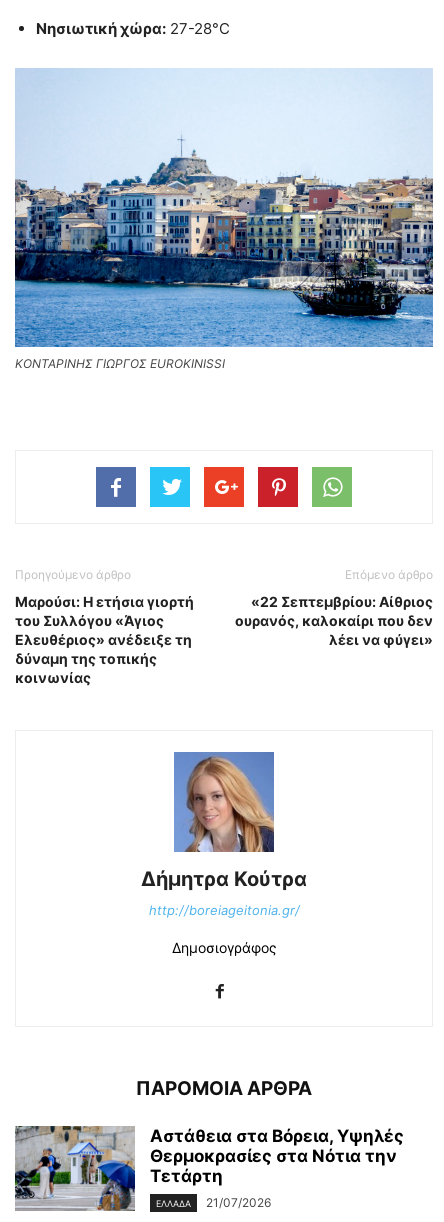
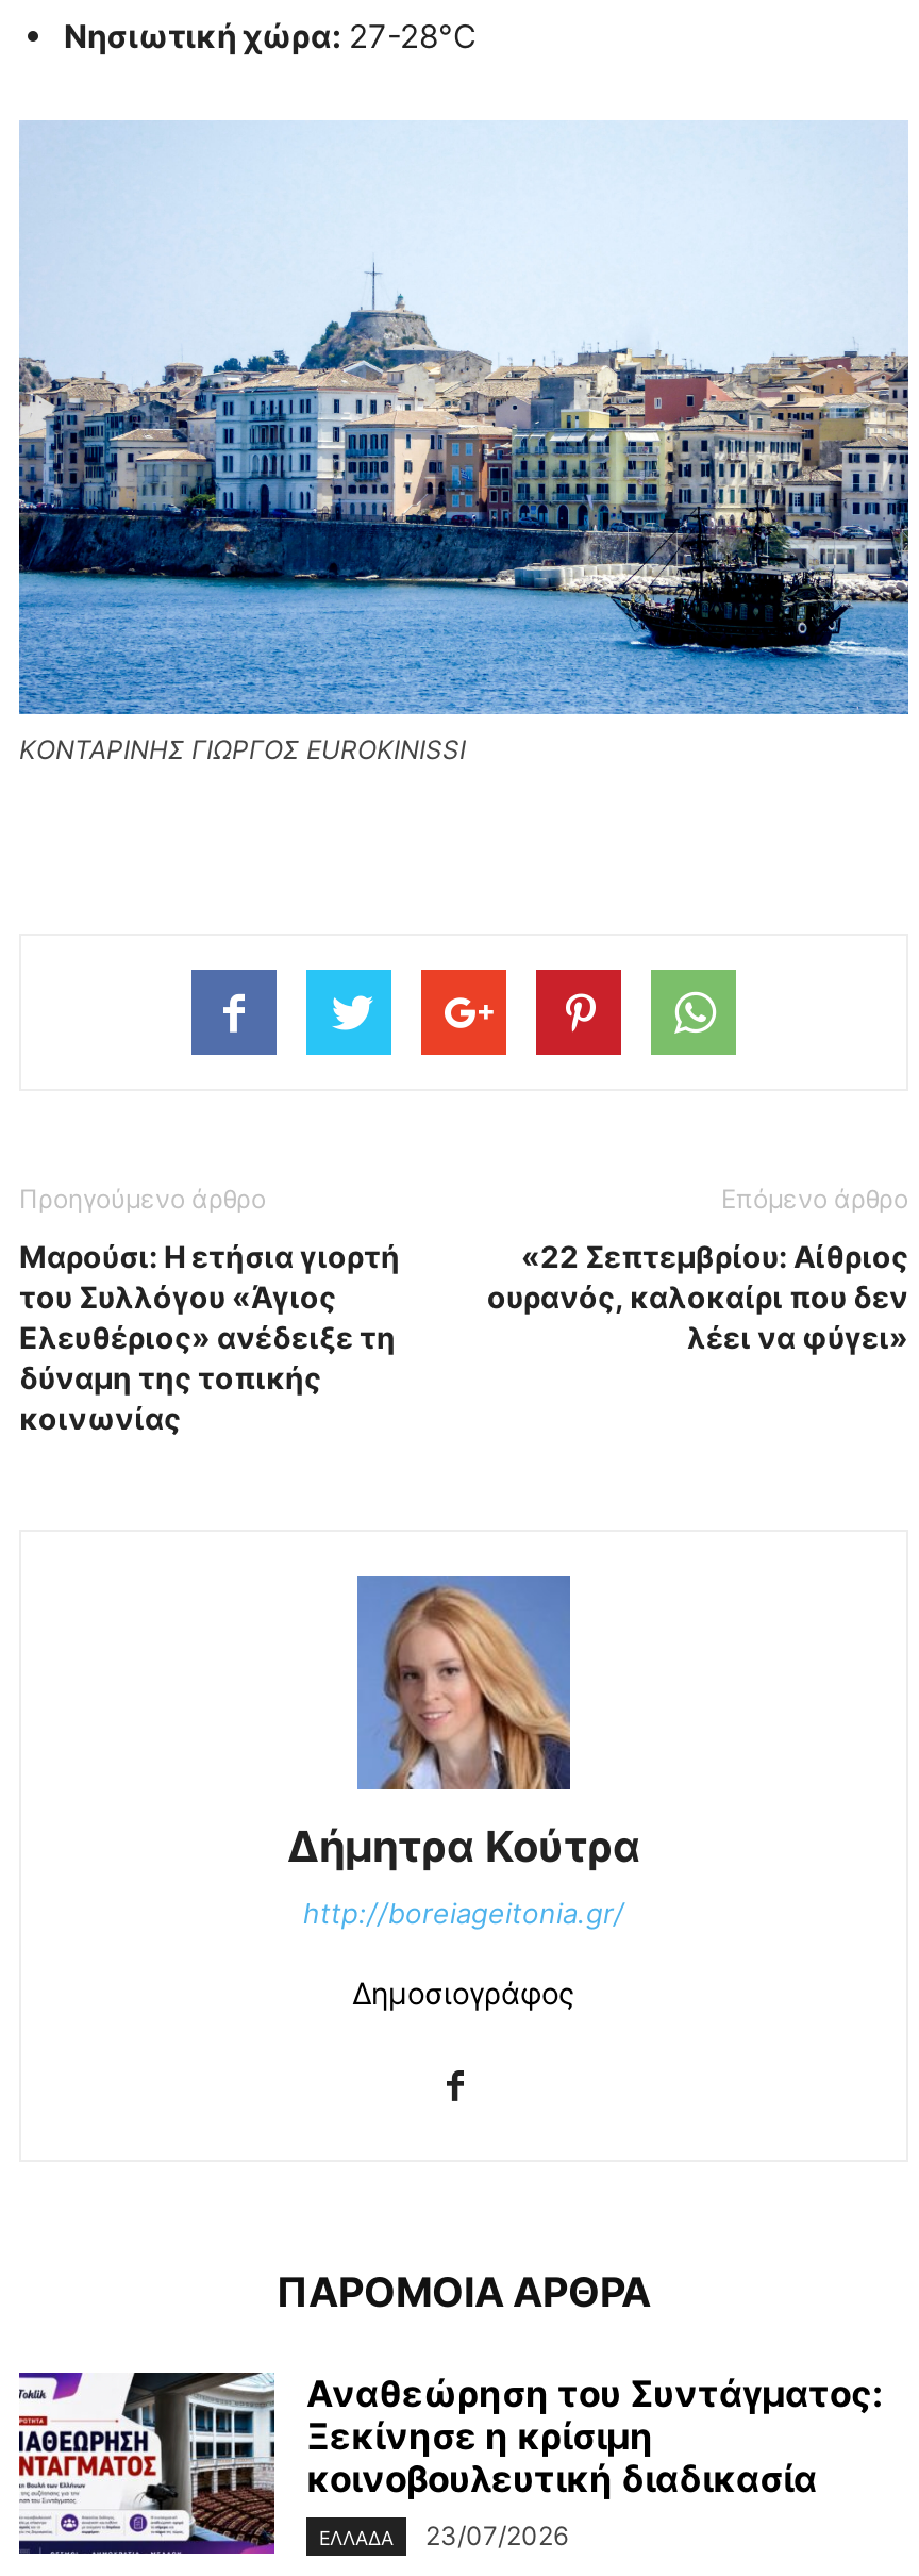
[14,1125,404,1212] [image] | Αστάθεια στα Βόρεια, Υψηλές | Θερμοκρασίες στα Νότια την | Τετάρτη -> [17,2371,883,2556] [image] | Αναθεώρηση του Συντάγματος: | Ξεκίνησε η κρίσιμη | κοινοβουλευτική διαδικασία
[156,1195,271,1210] ΕΛΛΑΔΑ 21/07/2026 -> [319,2520,568,2552] ΕΛΛΑΔΑ 23/07/2026

